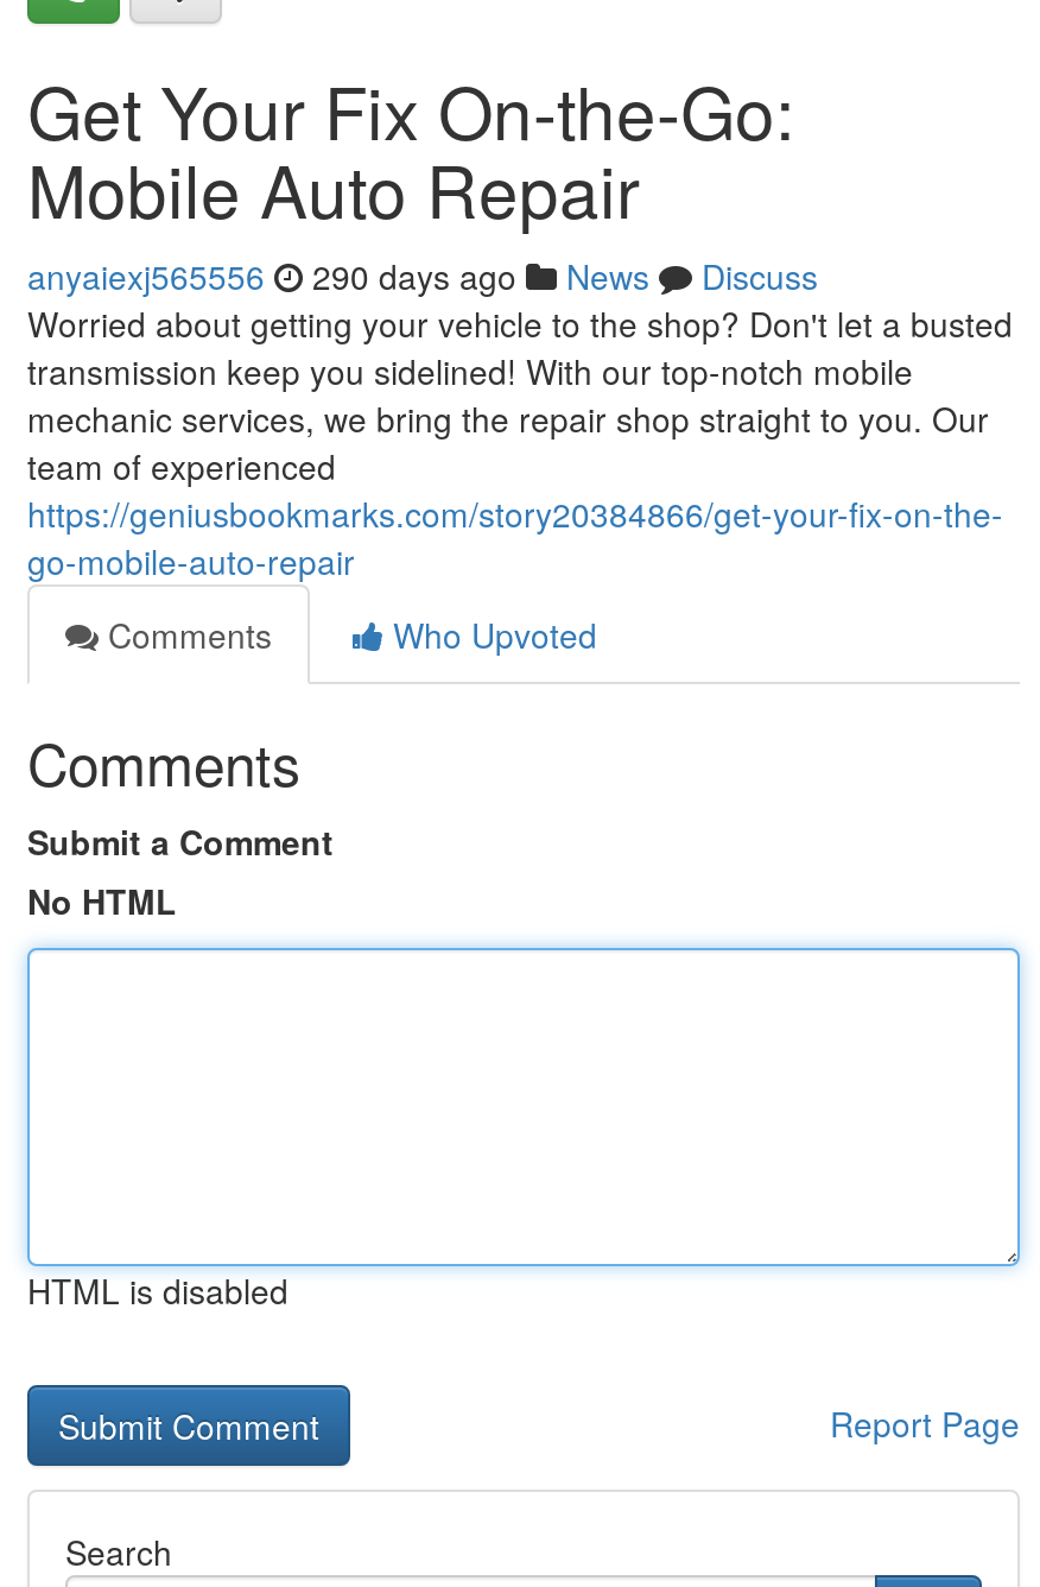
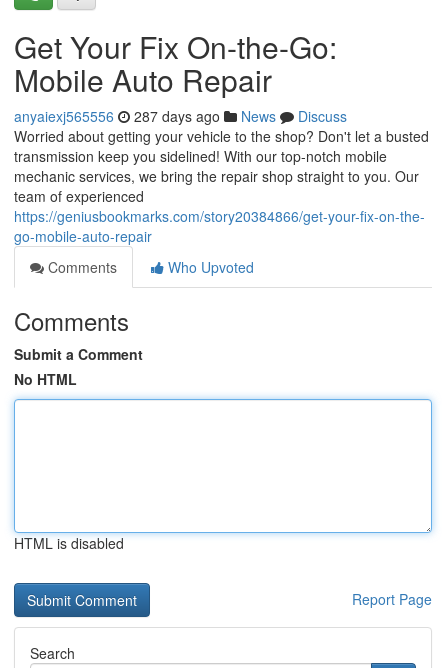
[27,252,818,299] anyaiexj565556 290 days ago News Discuss -> [14,106,347,126] anyaiexj565556 287 days ago News Discuss

